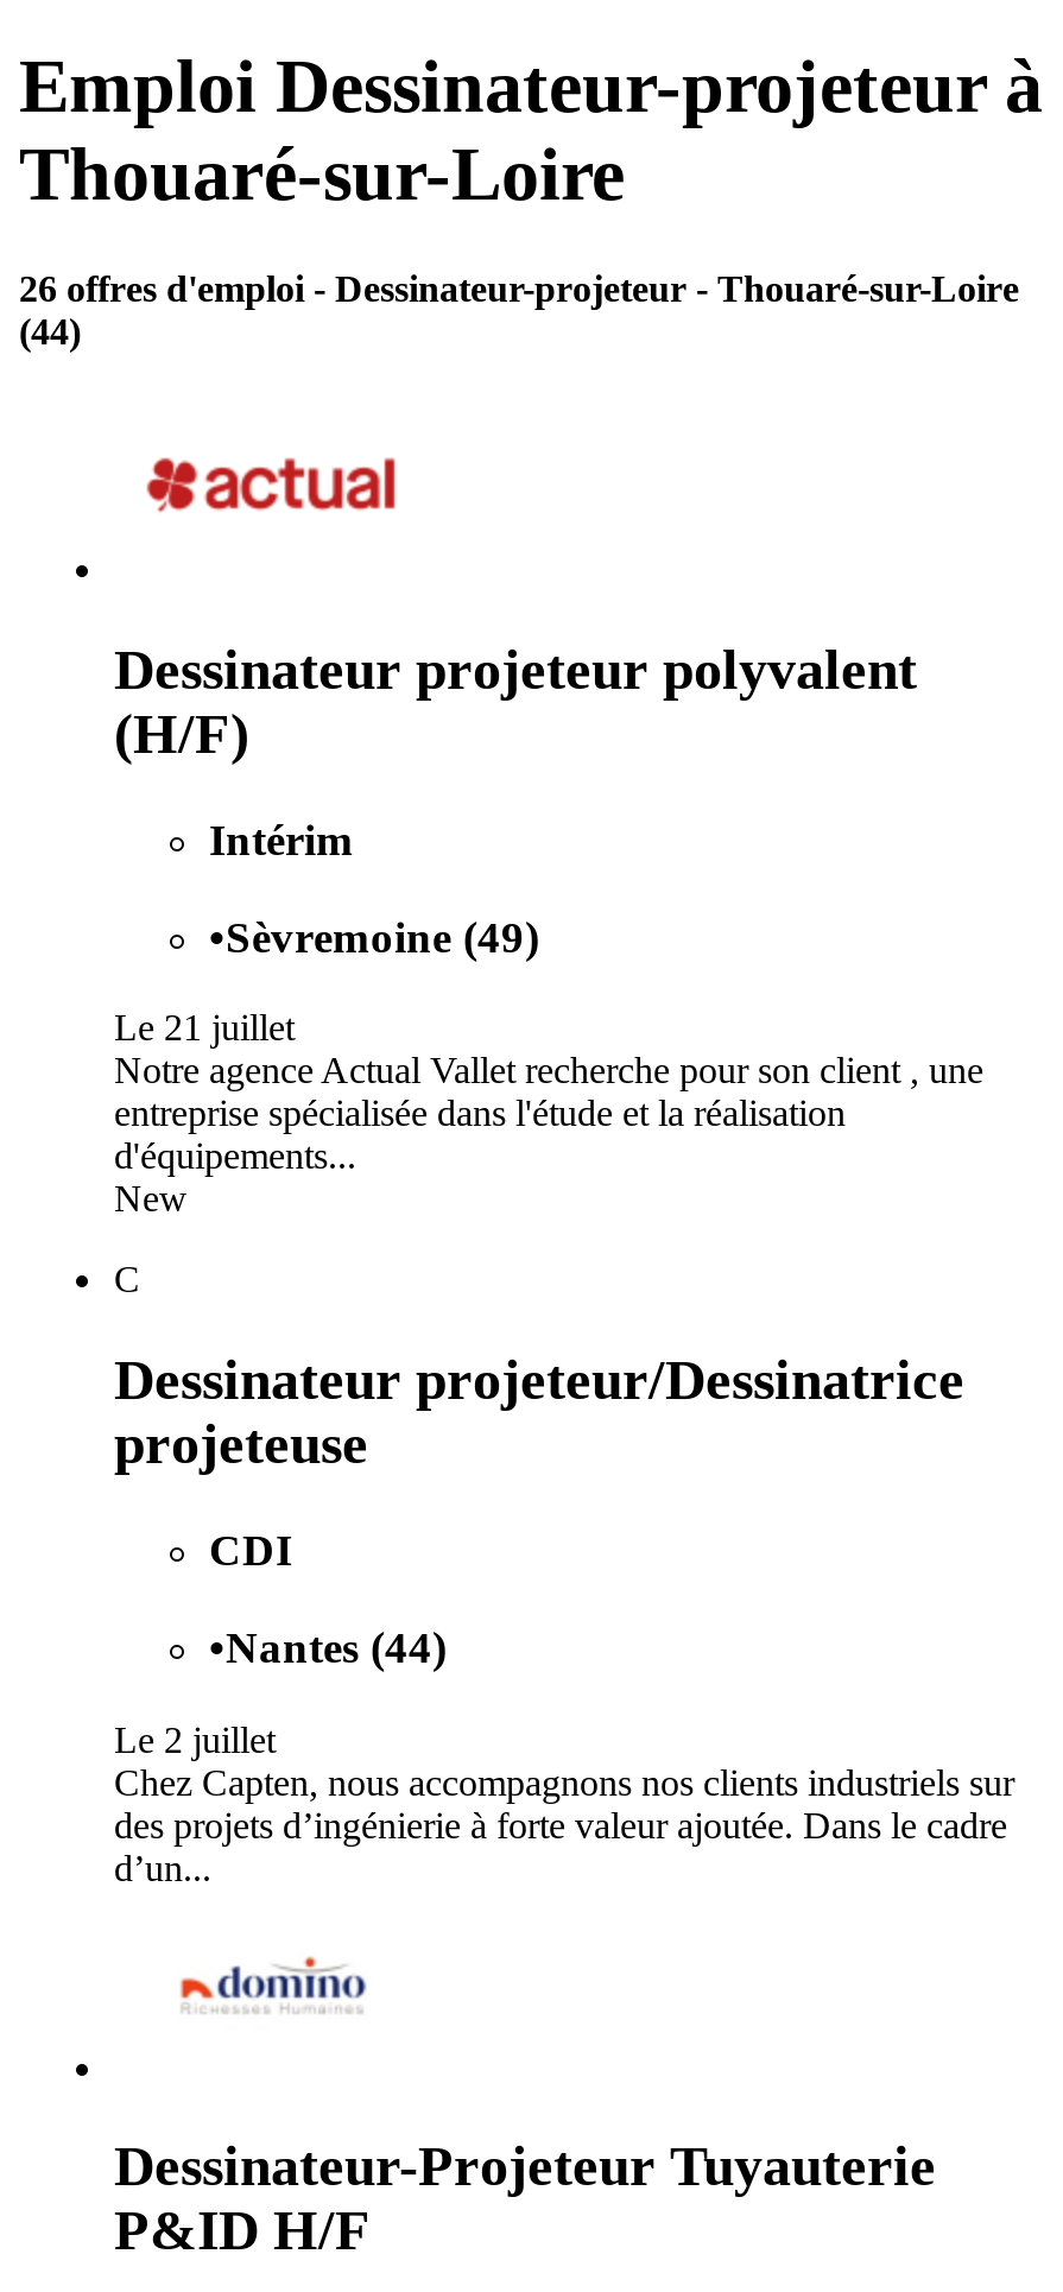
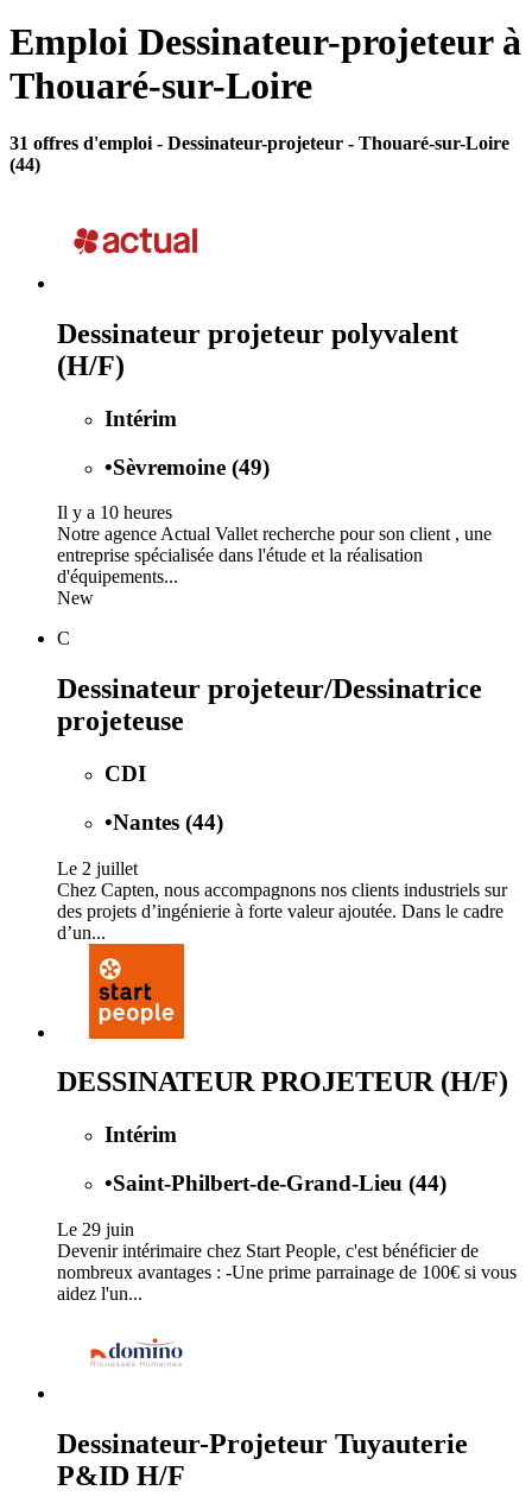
[19,269,1019,309] 26 offres d'emploi - Dessinateur-projeteur - Thouaré-sur-Loire -> [9,133,509,153] 31 offres d'emploi - Dessinateur-projeteur - Thouaré-sur-Loire
[114,1008,295,1048] Le 21 juillet -> [57,503,172,523] Il y a 10 heures
none -> [57,943,517,1303] [image] | DESSINATEUR PROJETEUR (H/F) | Intérim | •Saint-Philbert-de-Grand-Lieu (44) | Le 29 juin | Devenir intérimaire chez Start People, c'est bénéficier de | nombreux avantages : -Une prime parrainage de 100€ si vous | aidez l'un...

